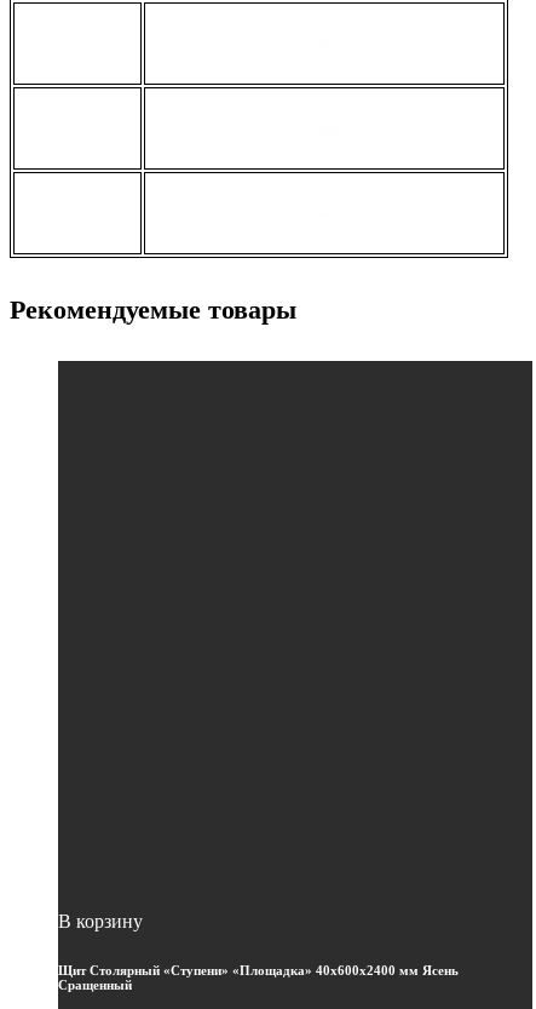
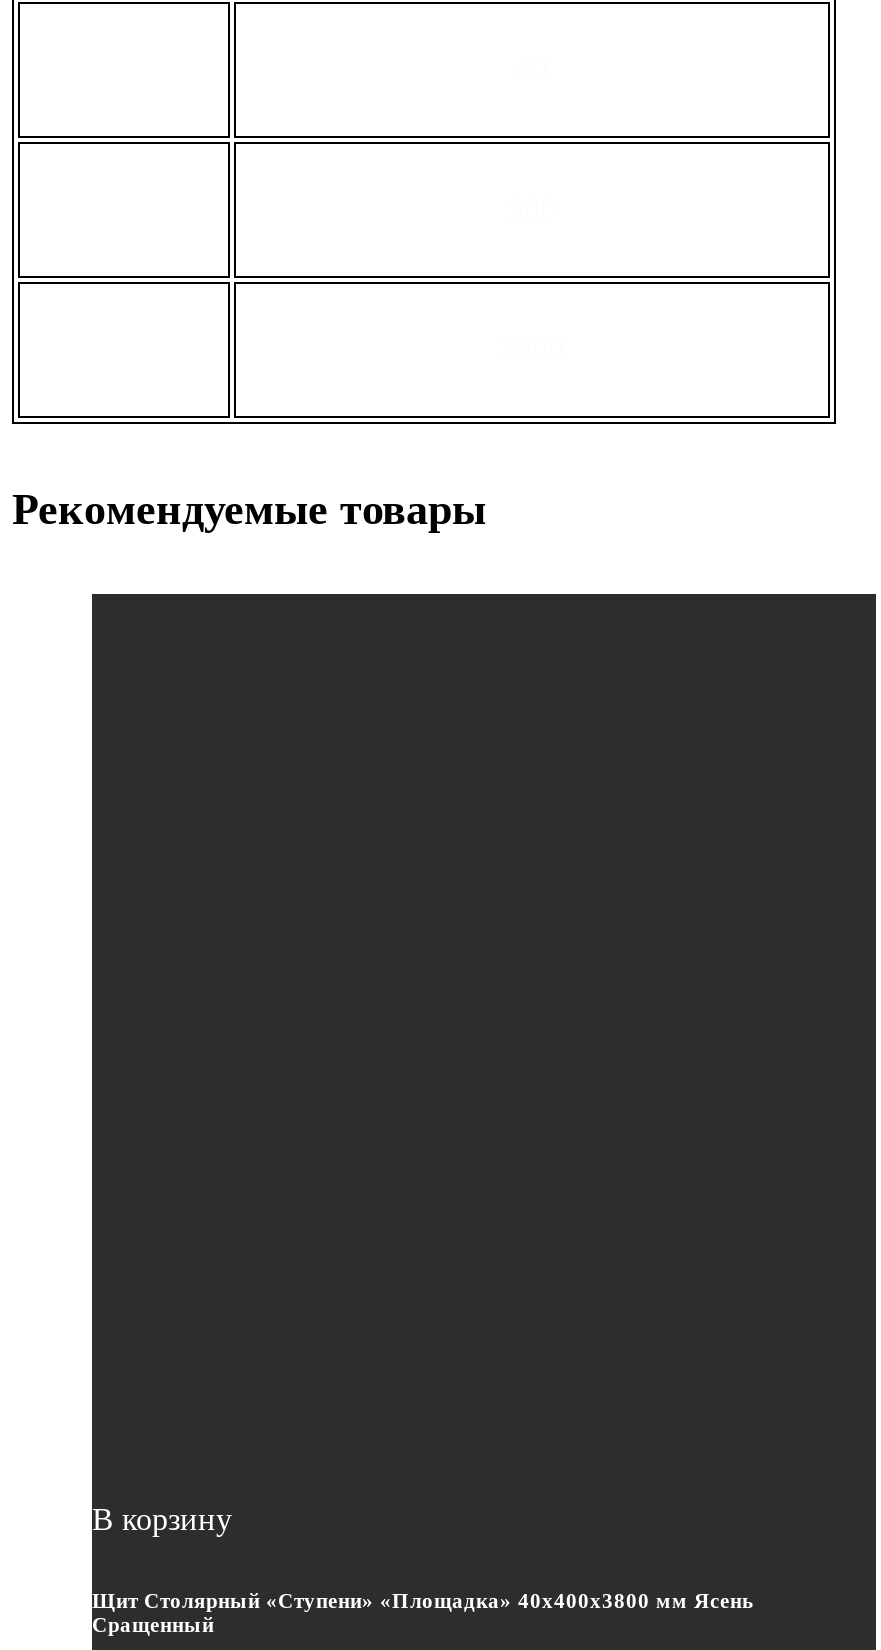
[58,963,459,977] Щит Столярный «Ступени» «Площадка» 40х600х2400 мм Ясень -> [92,1588,754,1612] Щит Столярный «Ступени» «Площадка» 40х400х3800 мм Ясень

